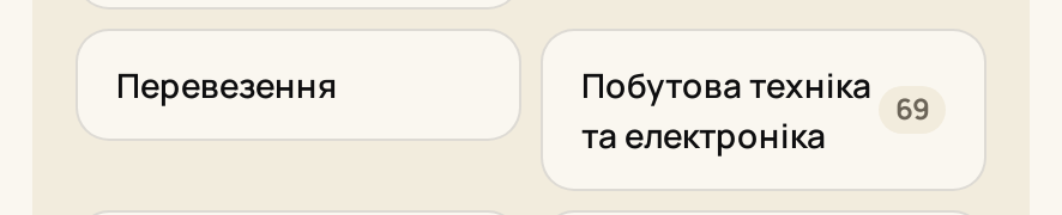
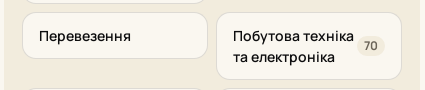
[895,88,929,129] 69 -> [364,37,378,54] 70

